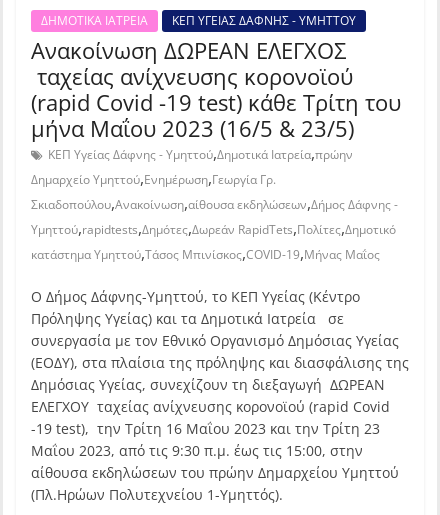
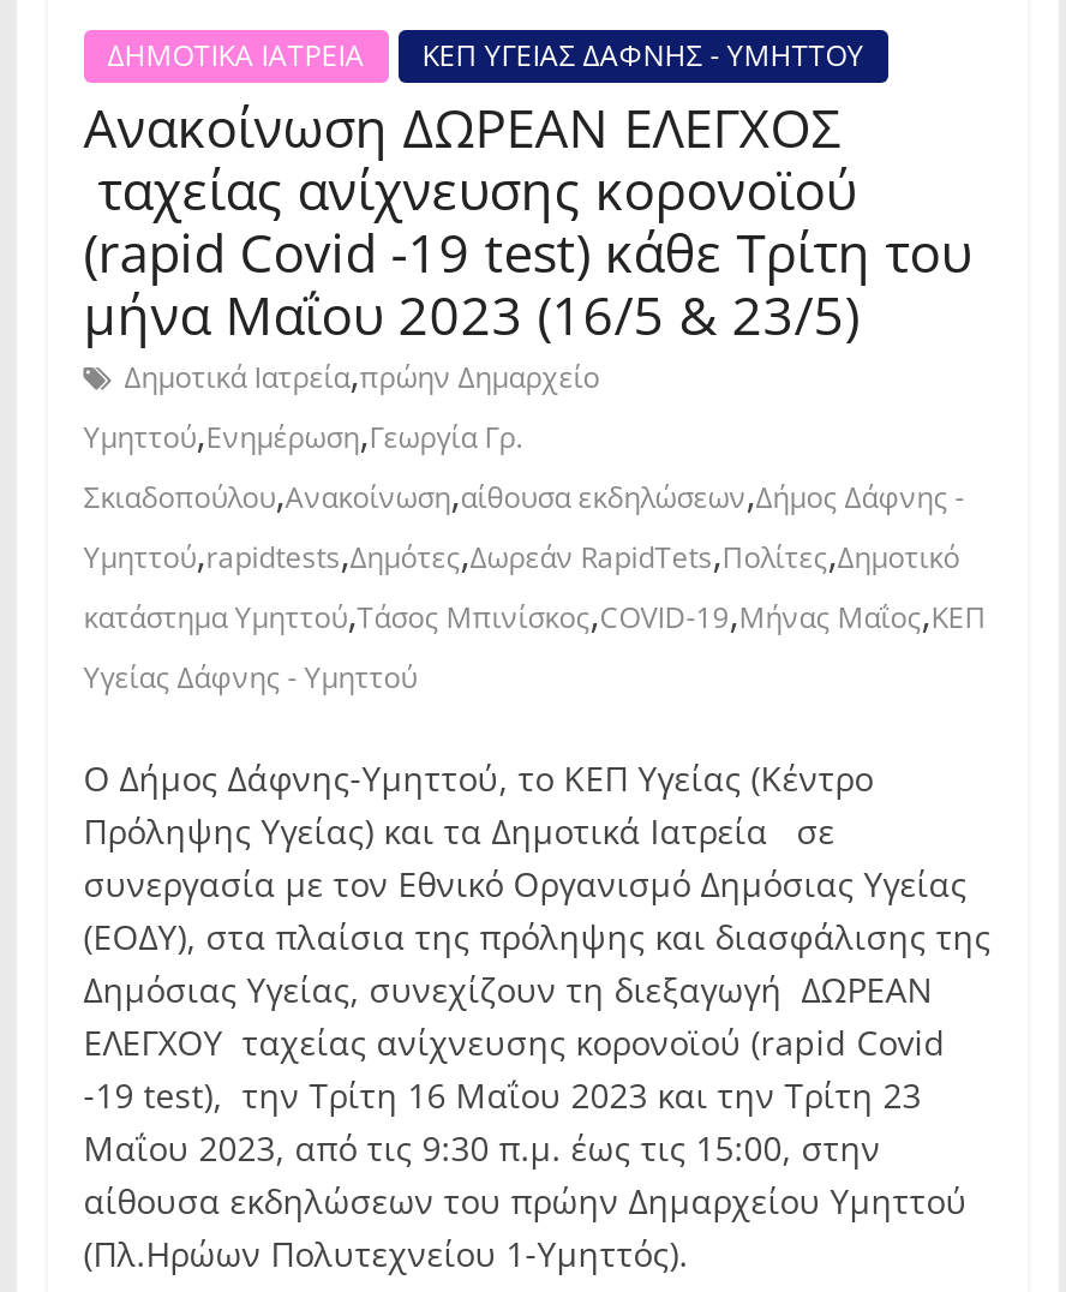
[31,142,353,189] ΚΕΠ Υγείας Δάφνης - Υμηττού,Δημοτικά Ιατρεία,πρώην | Δημαρχείο Υμηττού,Ενημέρωση,Γεωργία Γρ. -> [84,347,600,460] Δημοτικά Ιατρεία,πρώην Δημαρχείο | Υμηττού,Ενημέρωση,Γεωργία Γρ.
[31,242,380,264] κατάστημα Υμηττού,Τάσος Μπινίσκος,COVID-19,Μήνας Μαΐος -> [84,588,986,698] κατάστημα Υμηττού,Τάσος Μπινίσκος,COVID-19,Μήνας Μαΐος,ΚΕΠ | Υγείας Δάφνης - Υμηττού

